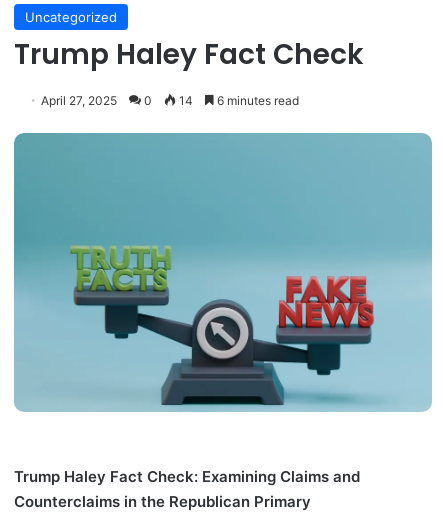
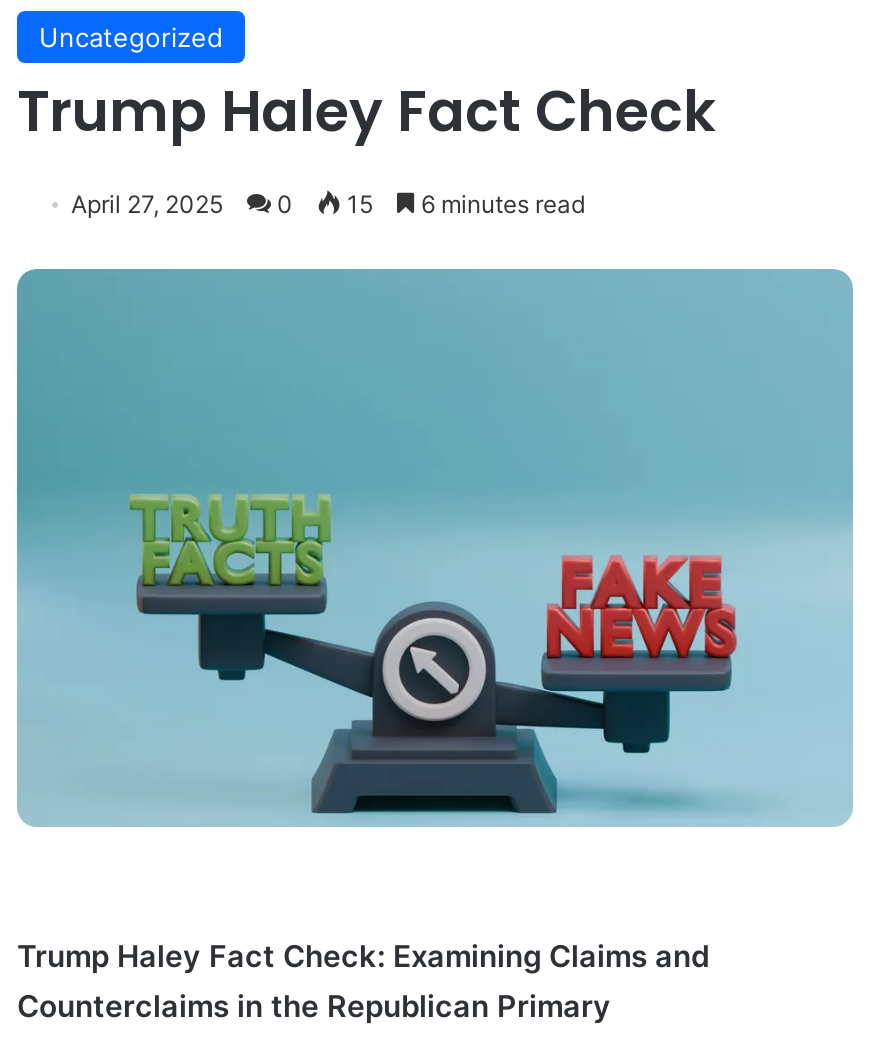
[41,93,299,108] April 27, 2025 0 14 6 minutes read -> [71,189,585,219] April 27, 2025 0 15 6 minutes read

